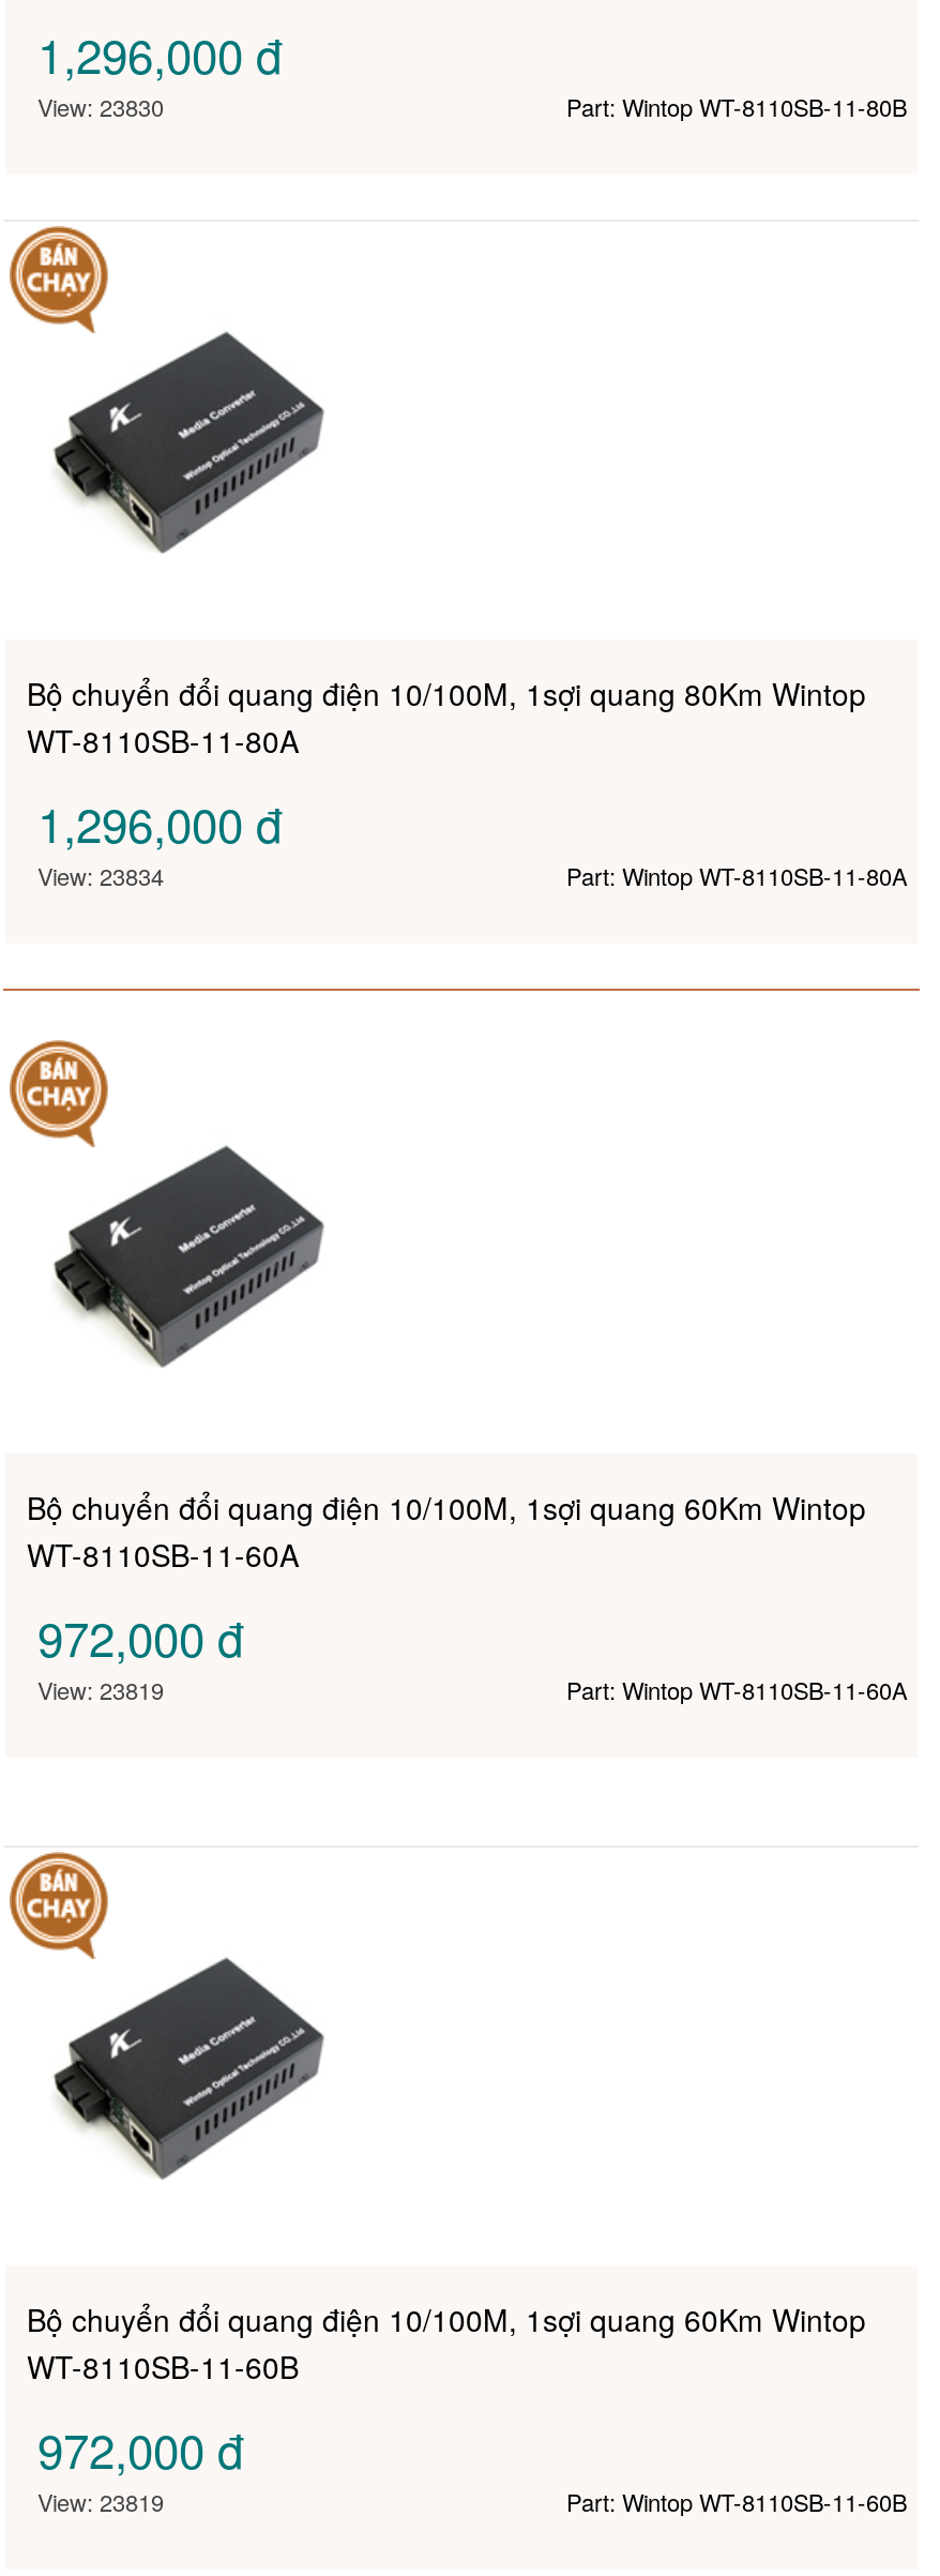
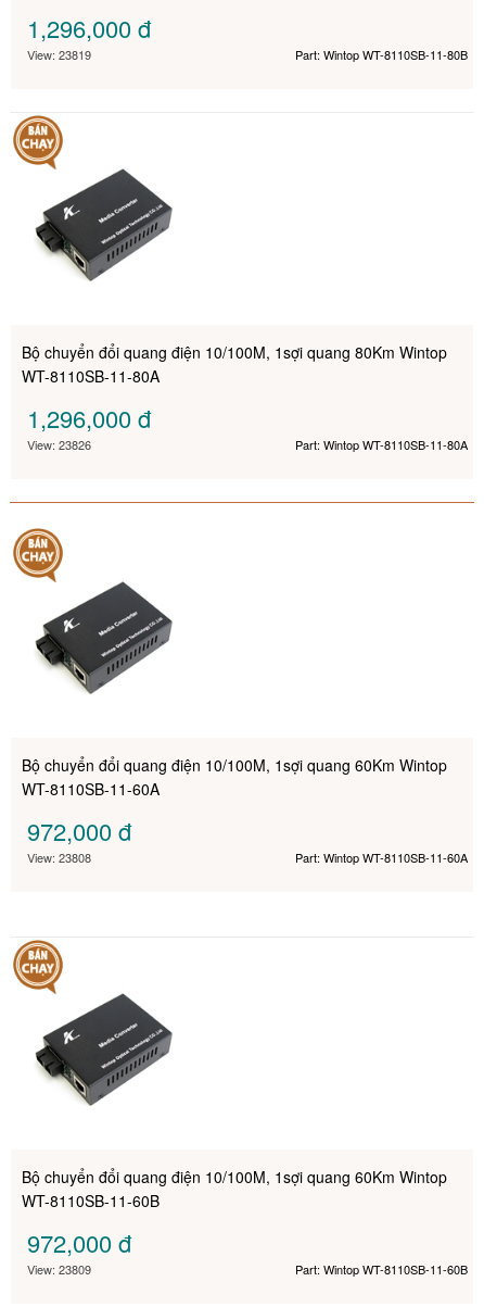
[37,89,164,123] View: 23830 -> [27,46,91,63] View: 23819
[37,858,164,892] View: 23834 -> [27,436,91,453] View: 23826
[37,1672,164,1706] View: 23819 -> [27,849,91,866] View: 23808
[37,2484,164,2518] View: 23819 -> [27,1260,91,1278] View: 23809

